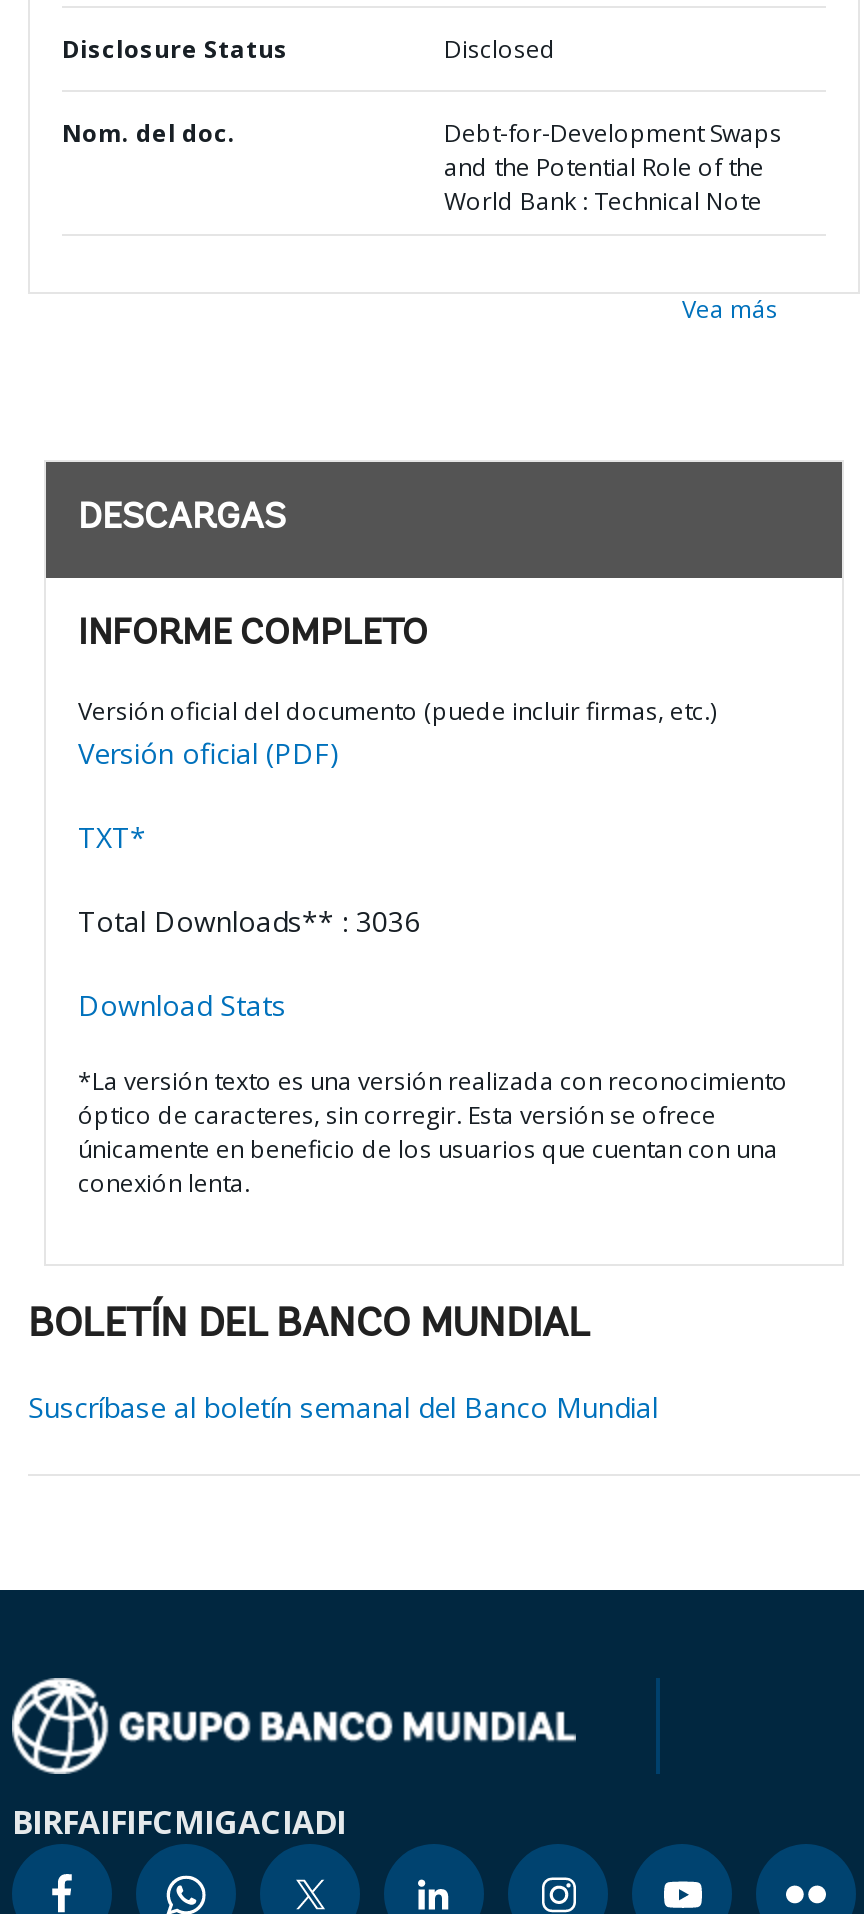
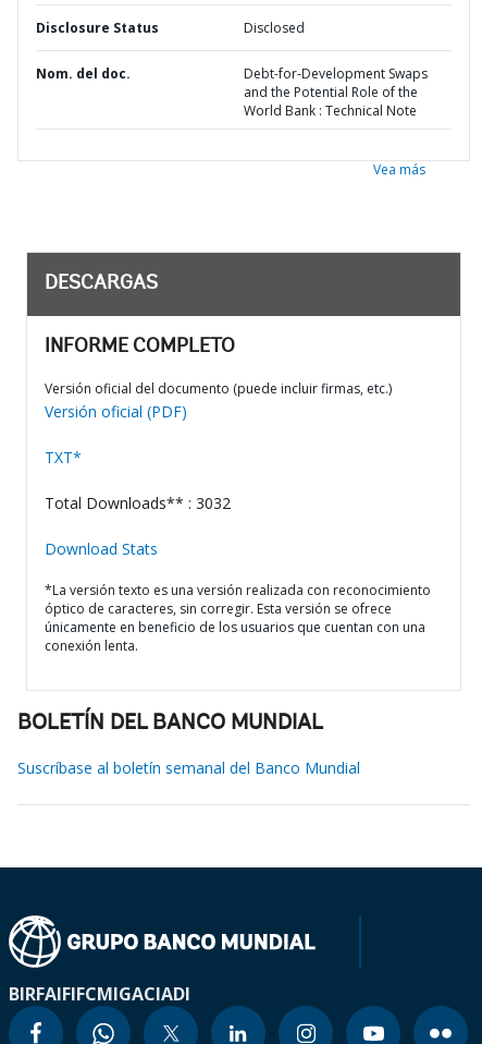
[78,902,420,940] Total Downloads** : 3036 -> [45,493,231,513] Total Downloads** : 3032

